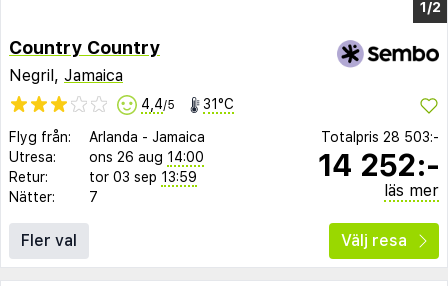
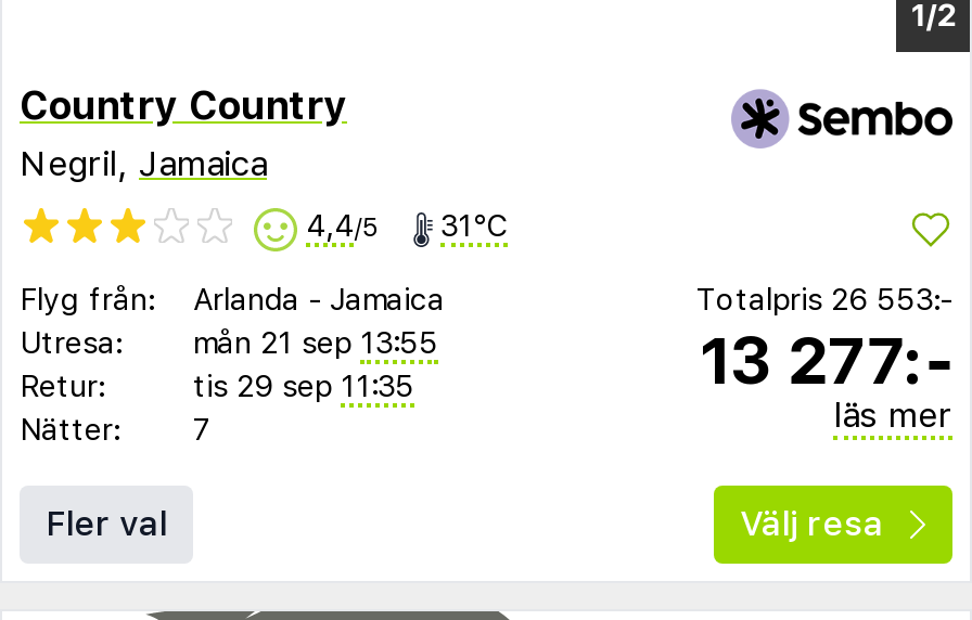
[321,129,439,145] Totalpris 28 503:- -> [696,280,952,315] Totalpris 26 553:-
[89,149,204,165] ons 26 aug 14:00 -> [193,324,438,358] mån 21 sep 13:55
[318,147,439,183] 14 252:- -> [699,319,952,397] 13 277:-
[89,169,197,185] tor 03 sep 13:59 -> [193,367,414,402] tis 29 sep 11:35

